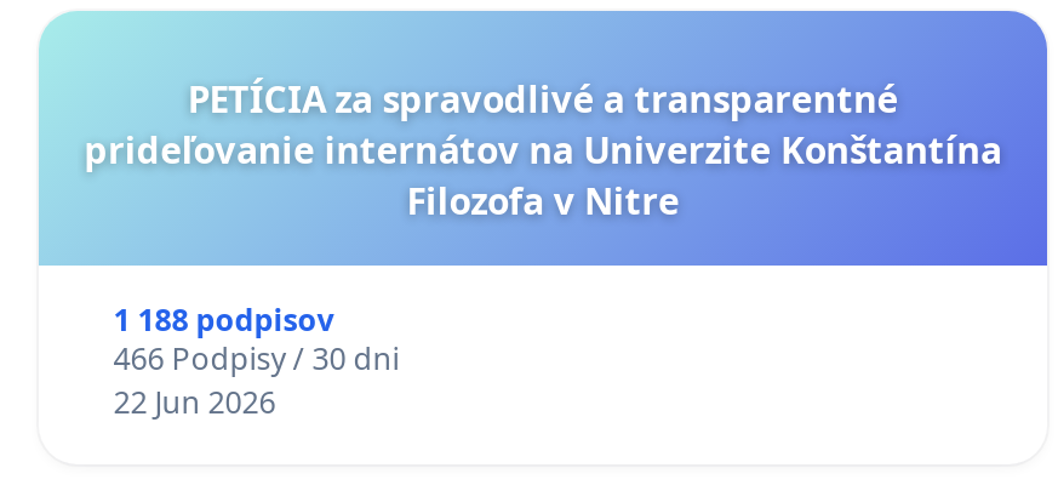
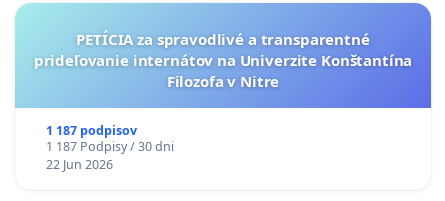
[113,300,334,342] 1 188 podpisov -> [46,122,137,139] 1 187 podpisov
[113,339,399,380] 466 Podpisy / 30 dni -> [46,138,174,155] 1 187 Podpisy / 30 dni

